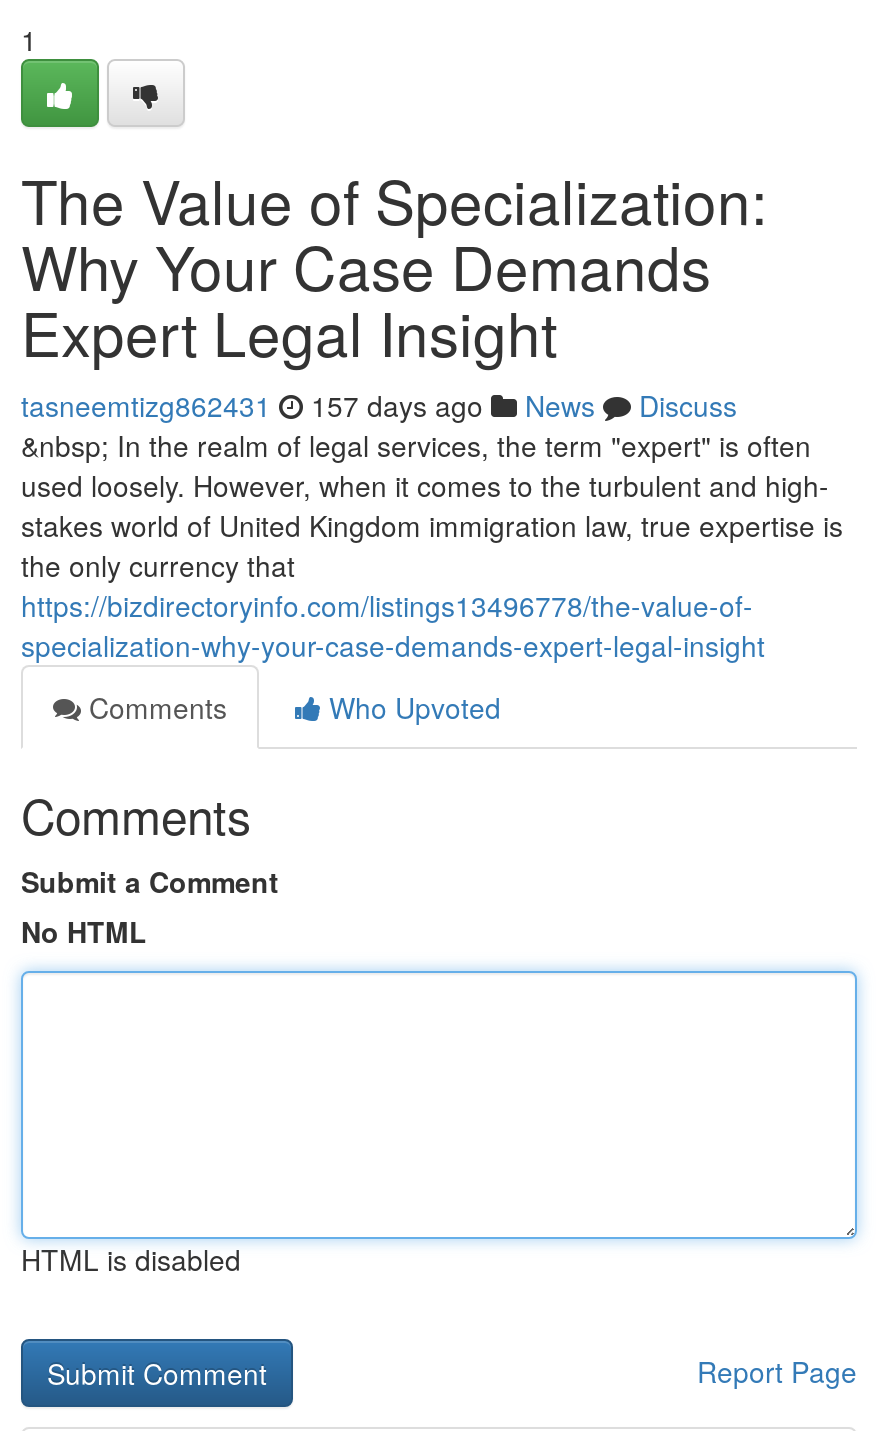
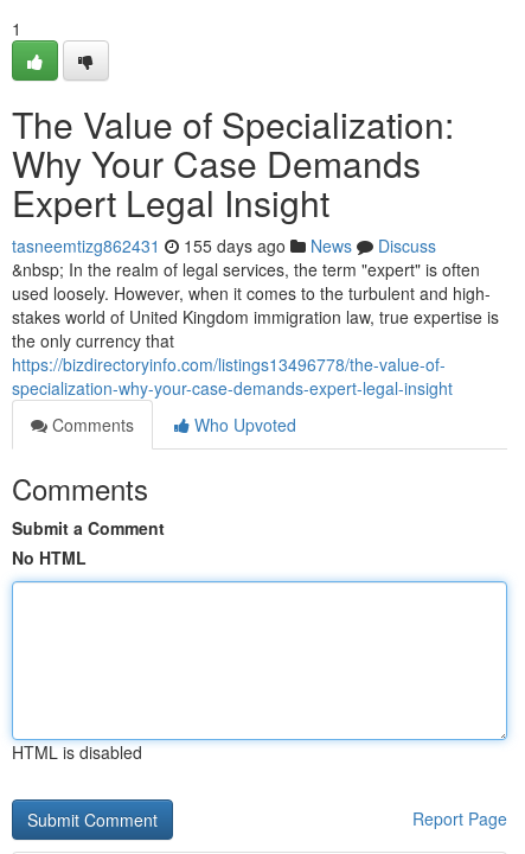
[21,385,737,425] tasneemtizg862431 157 days ago News Discuss -> [12,234,436,257] tasneemtizg862431 155 days ago News Discuss

